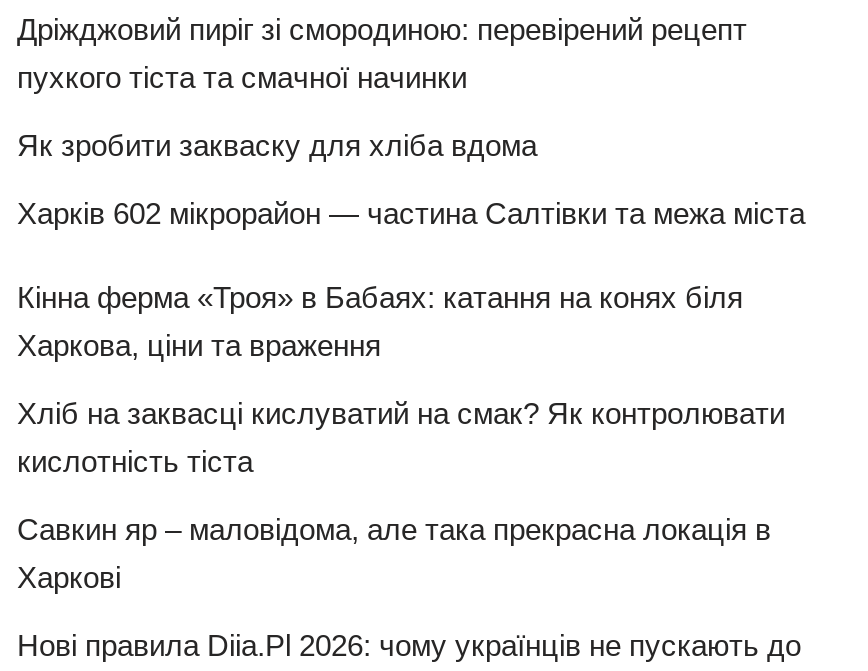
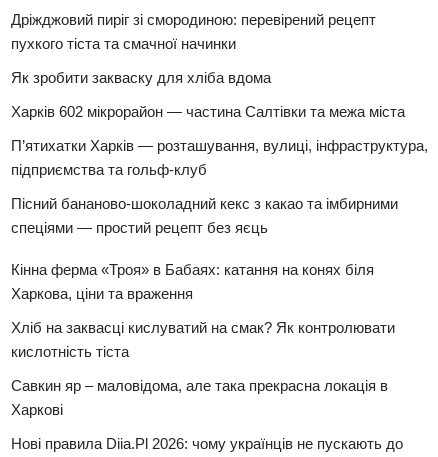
none -> [11,137,428,236] П’ятихатки Харків — розташування, вулиці, інфраструктура, | підприємства та гольф-клуб | Пісний бананово-шоколадний кекс з какао та імбирними | спеціями — простий рецепт без яєць

